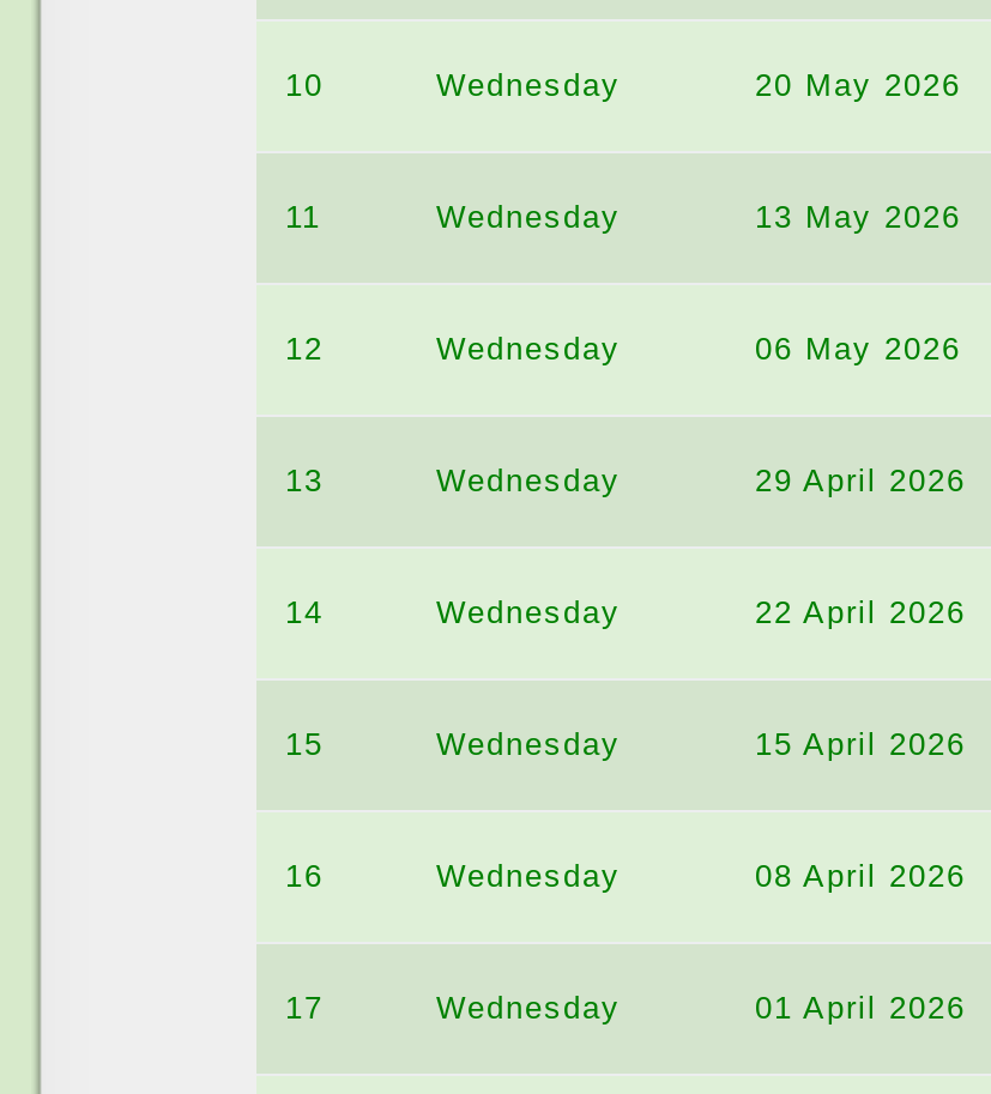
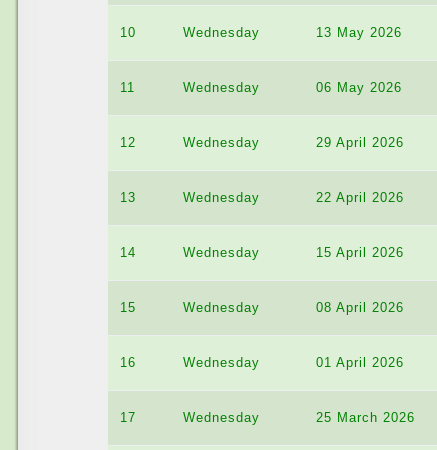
[755,67,961,103] 20 May 2026 -> [316,25,402,40] 13 May 2026
[755,199,961,235] 13 May 2026 -> [316,80,402,95] 06 May 2026
[755,331,961,367] 06 May 2026 -> [316,135,404,150] 29 April 2026
[755,463,966,499] 29 April 2026 -> [316,190,404,205] 22 April 2026
[755,595,966,631] 22 April 2026 -> [316,245,404,260] 15 April 2026
[755,726,966,762] 15 April 2026 -> [316,300,404,315] 08 April 2026
[755,858,966,894] 08 April 2026 -> [316,355,404,370] 01 April 2026
[755,990,966,1026] 01 April 2026 -> [316,410,415,425] 25 March 2026

